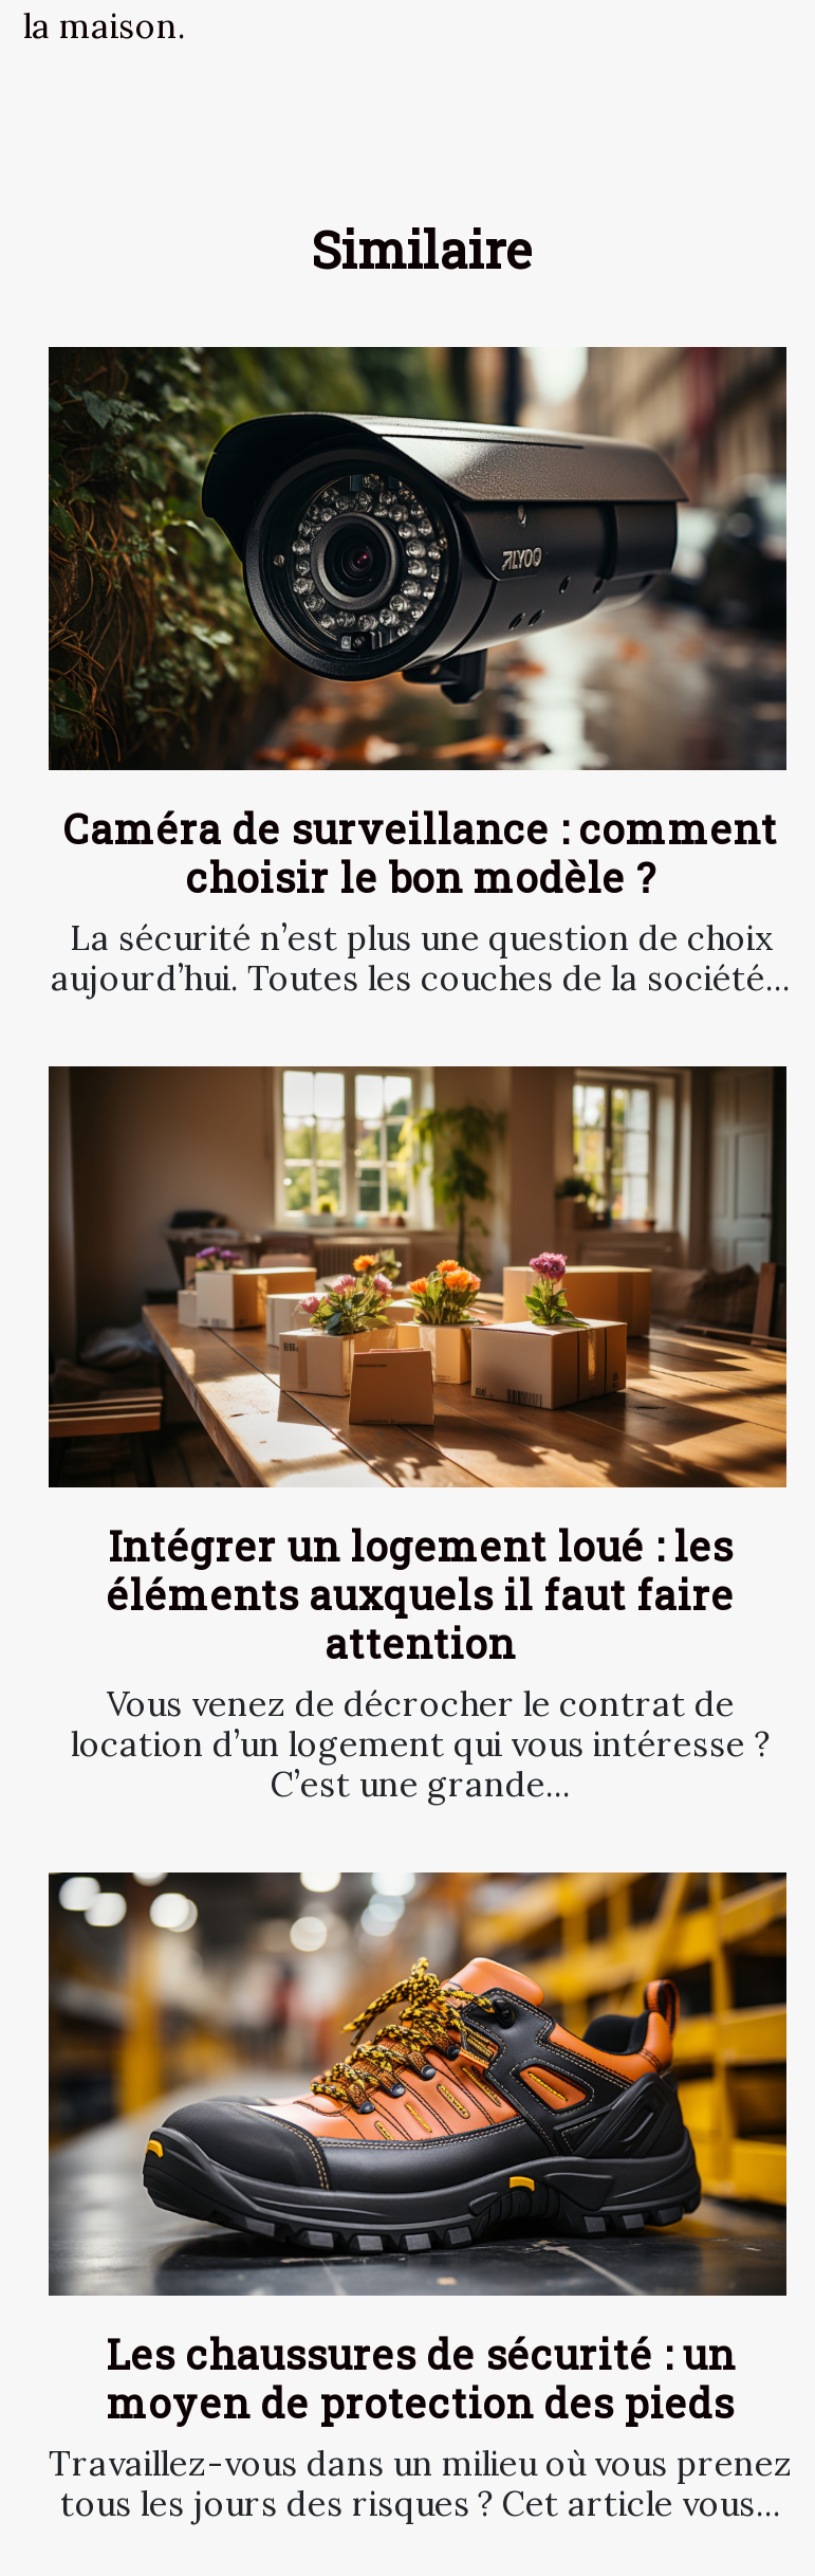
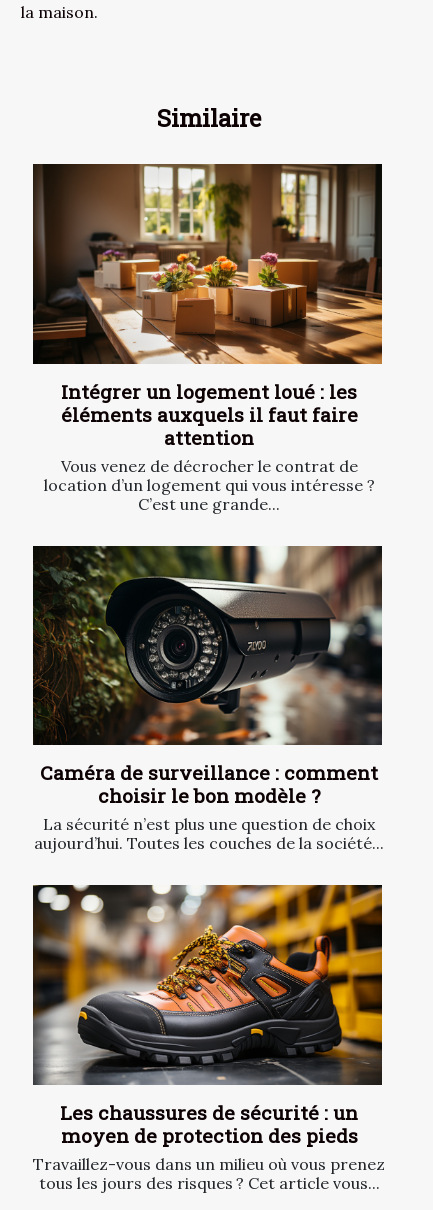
moved [49,347,791,998] -> [34,545,384,853]: [image] | Caméra de surveillance : comment | choisir le bon modèle ? | La sécurité n’est plus une question de choix | aujourd’hui. Toutes les couches de la société...
moved [47,1064,791,1805] -> [32,163,384,514]: [image] | Intégrer un logement loué : les | éléments auxquels il faut faire | attention | Vous venez de décrocher le contrat de | location d’un logement qui vous intéresse ? | C’est une grande...

